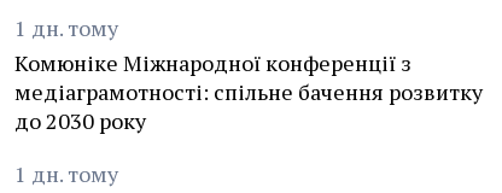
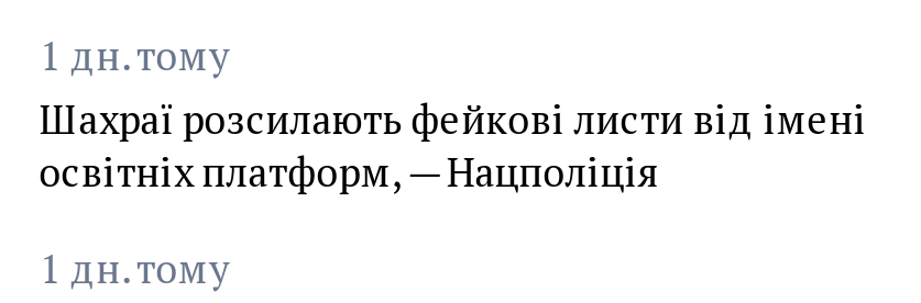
[15,48,483,135] Комюніке Міжнародної конференції з | медіаграмотності: спільне бачення розвитку | до 2030 року -> [39,93,867,198] Шахраї розсилають фейкові листи від імені | освітніх платформ, — Нацполіція

